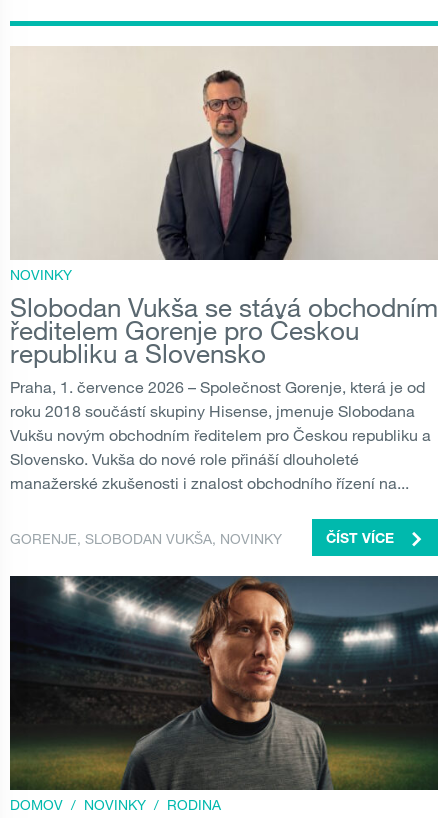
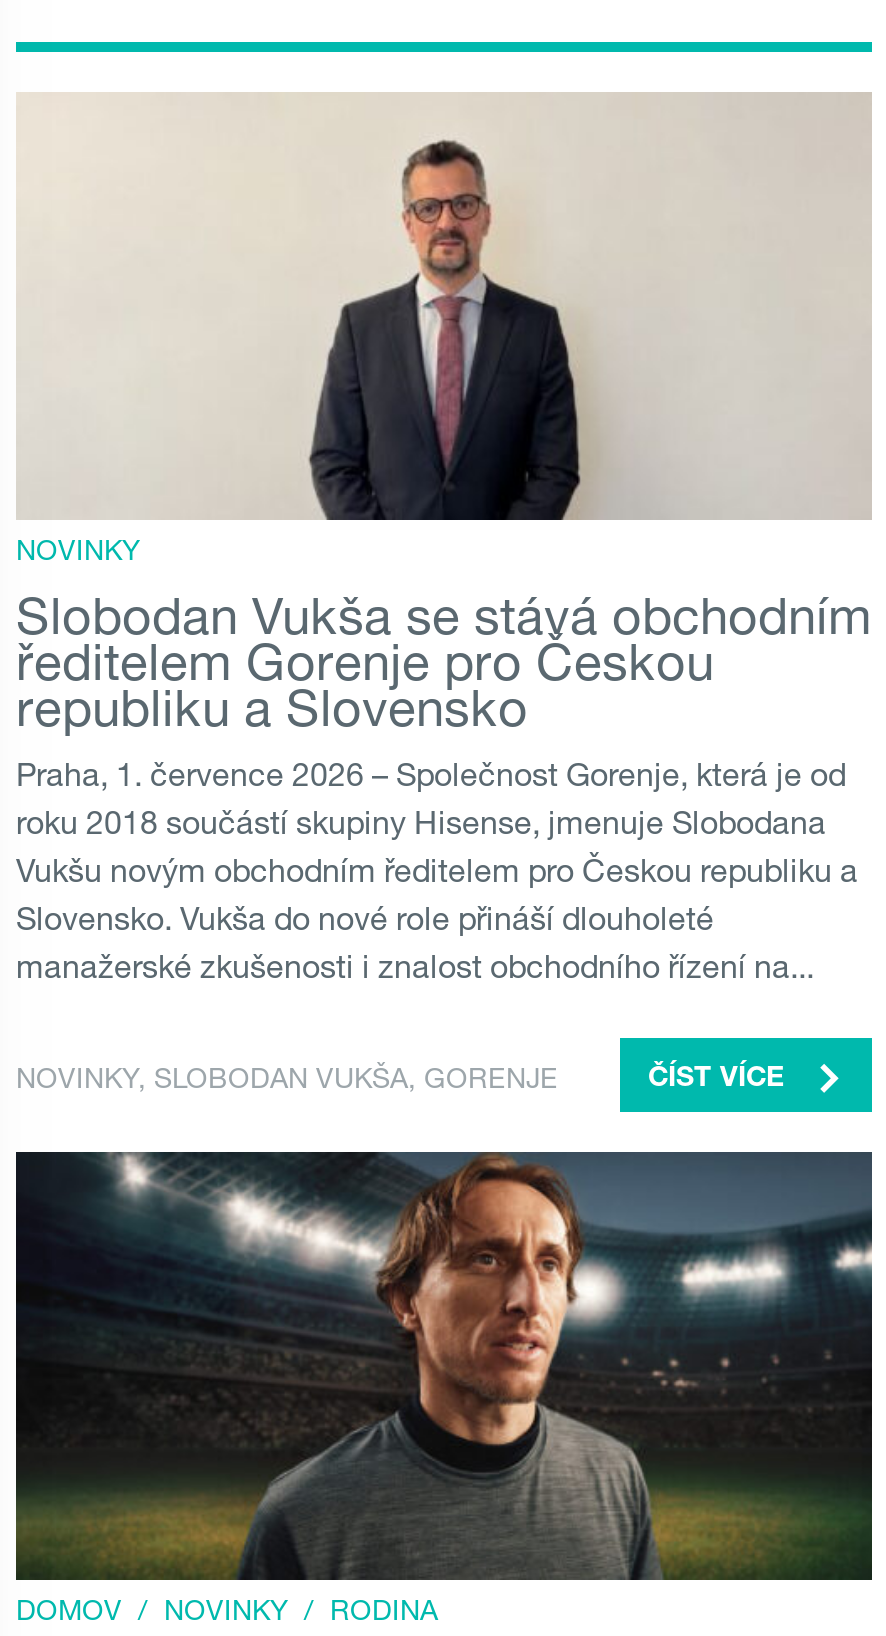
[10,530,282,548] GORENJE, SLOBODAN VUKŠA, NOVINKY -> [16,1061,558,1097] NOVINKY, SLOBODAN VUKŠA, GORENJE

